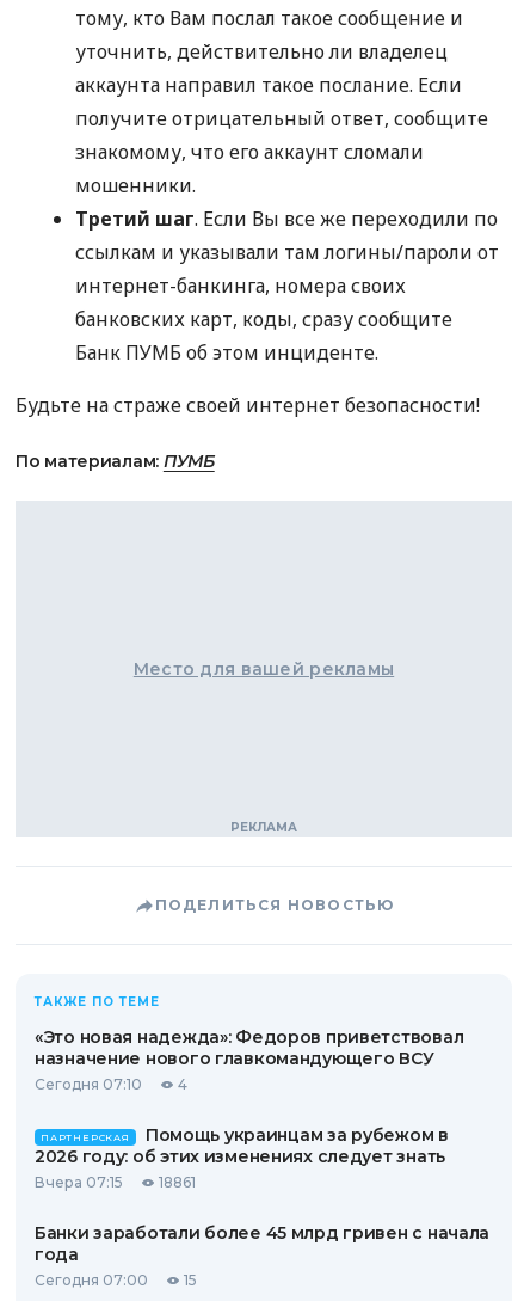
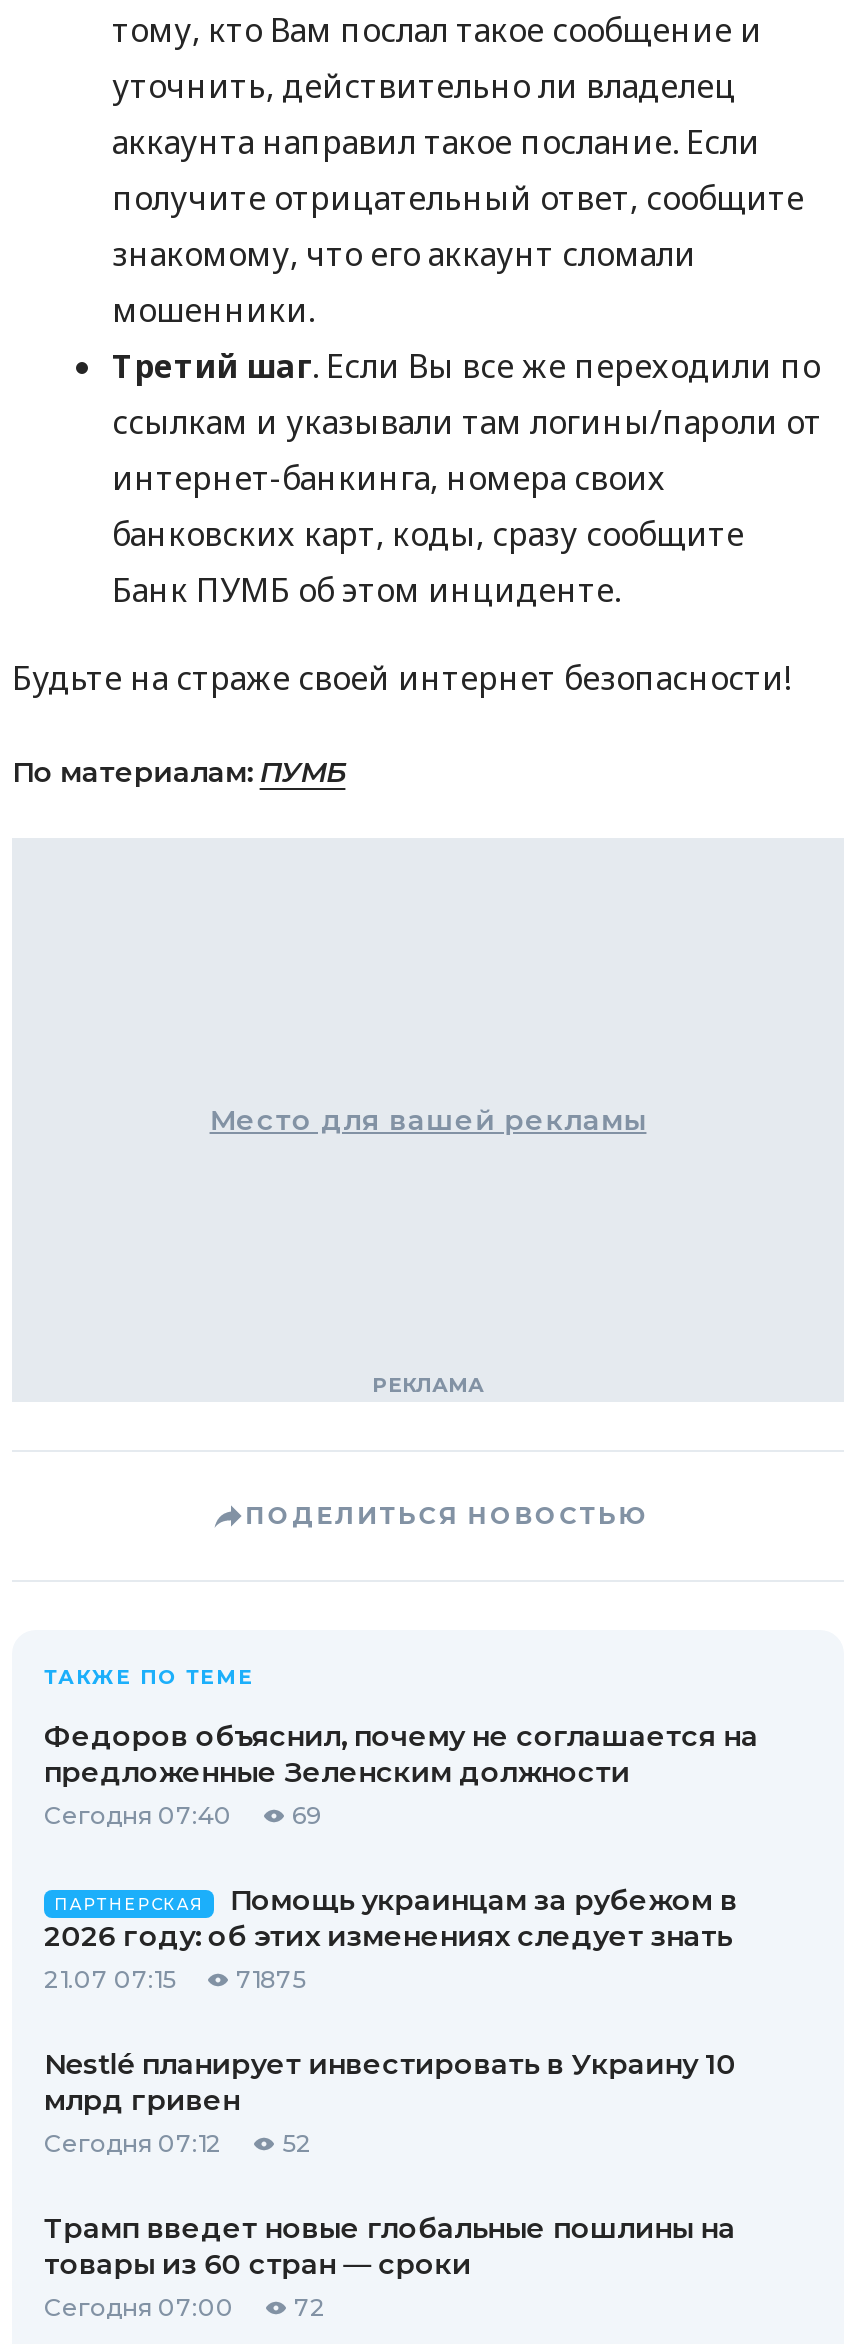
[35,1026,463,1093] «Это новая надежда»: Федоров приветствовал | назначение нового главкомандующего ВСУ | Сегодня 07:10 | 4 -> [44,1718,758,1830] Федоров объяснил, почему не соглашается на | предложенные Зеленским должности | Сегодня 07:40 | 69
[35,1173,490,1265] Вчера 07:15 | 18861 | Банки заработали более 45 млрд гривен с начала | года -> [44,1964,736,2282] 21.07 07:15 | 71875 | Nestlé планирует инвестировать в Украину 10 | млрд гривен | Сегодня 07:12 | 52 | Трамп введет новые глобальные пошлины на | товары из 60 стран — сроки
[35,1271,197,1289] Сегодня 07:00 15 -> [44,2292,326,2322] Сегодня 07:00 72

